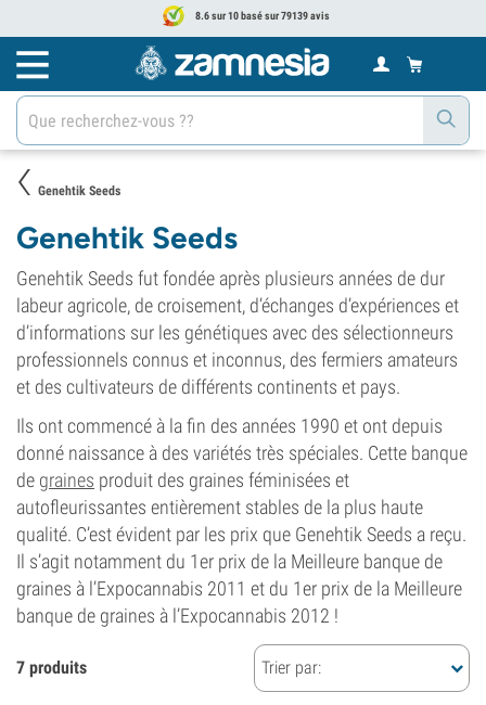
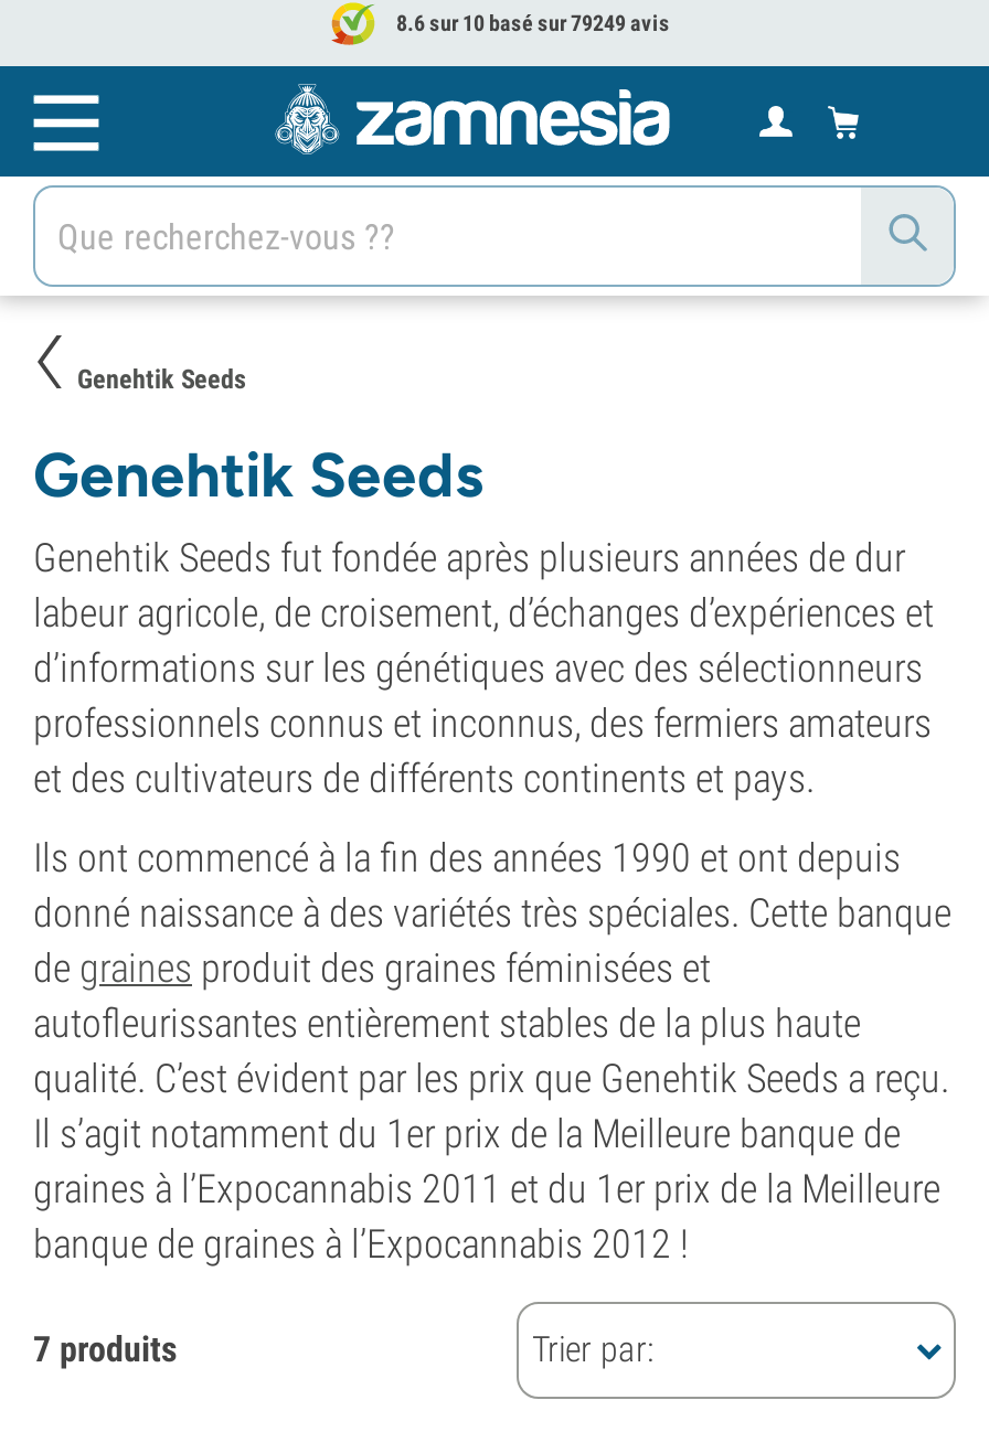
[193,10,329,22] 8.6 sur 10 basé sur 79139 avis -> [392,11,670,35] 8.6 sur 10 basé sur 79249 avis

